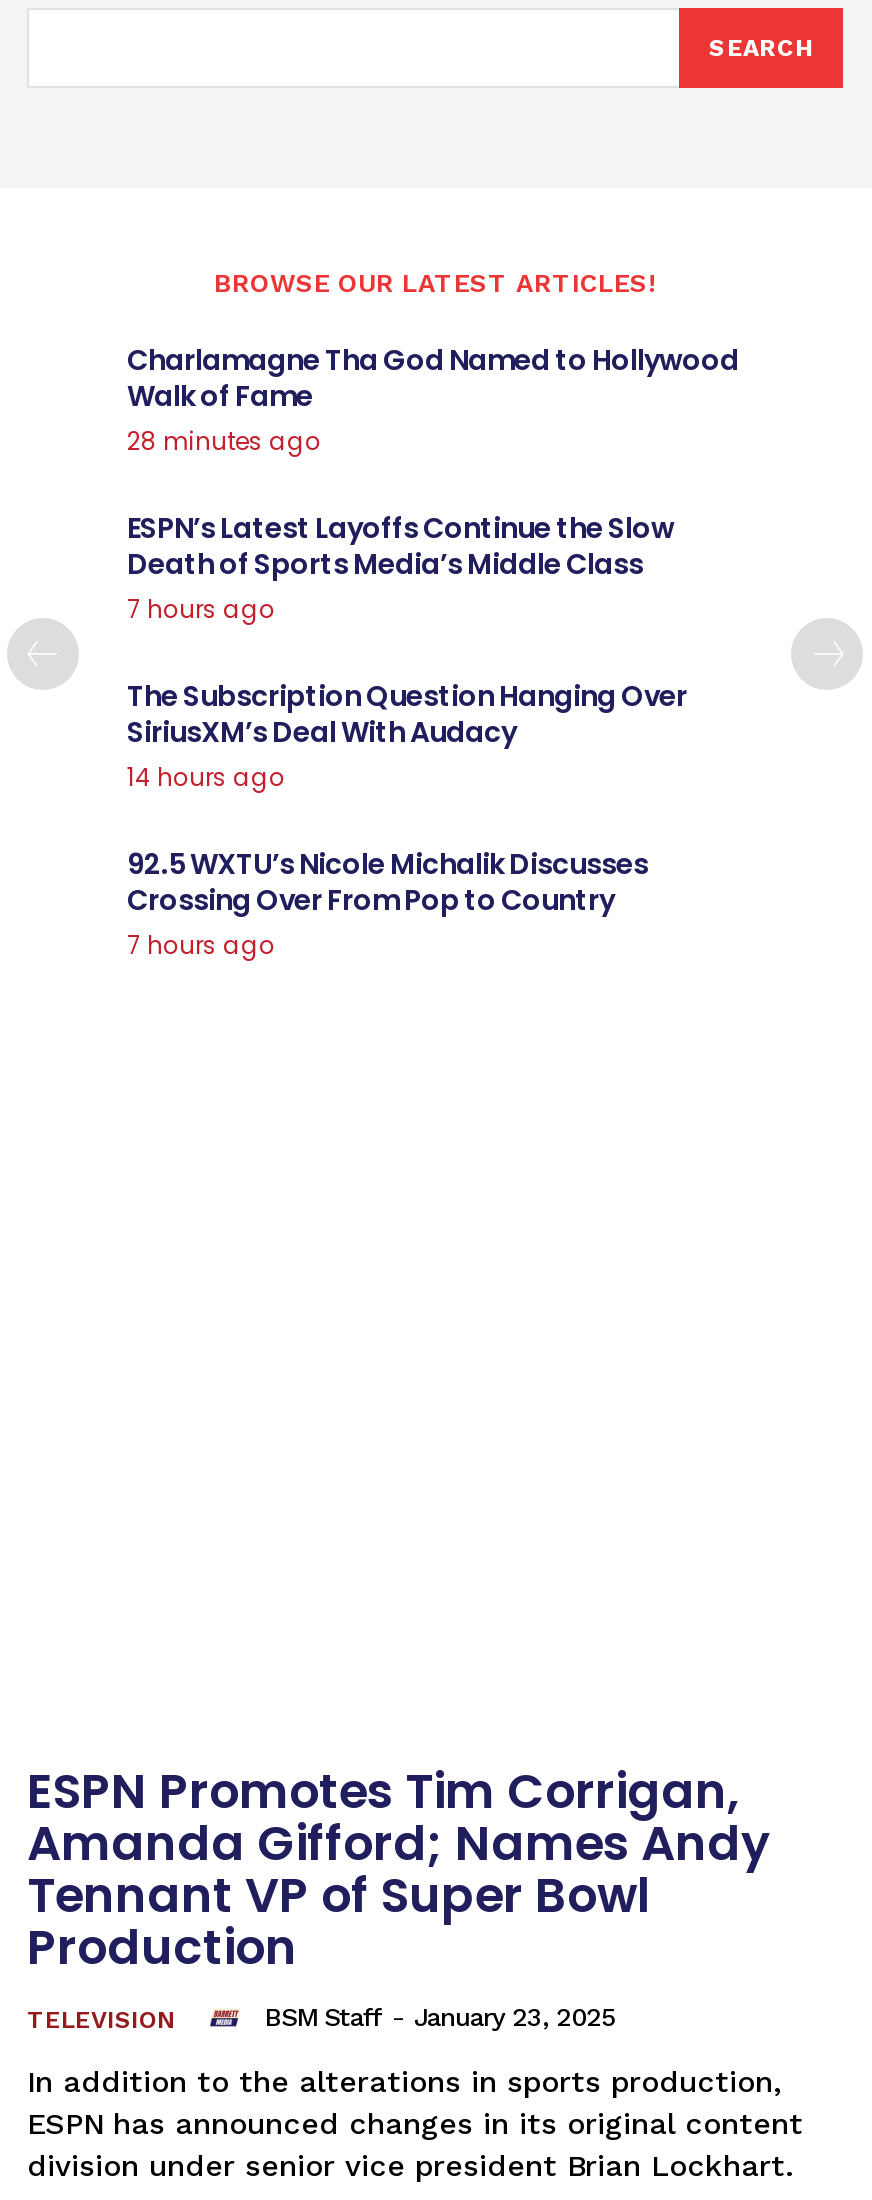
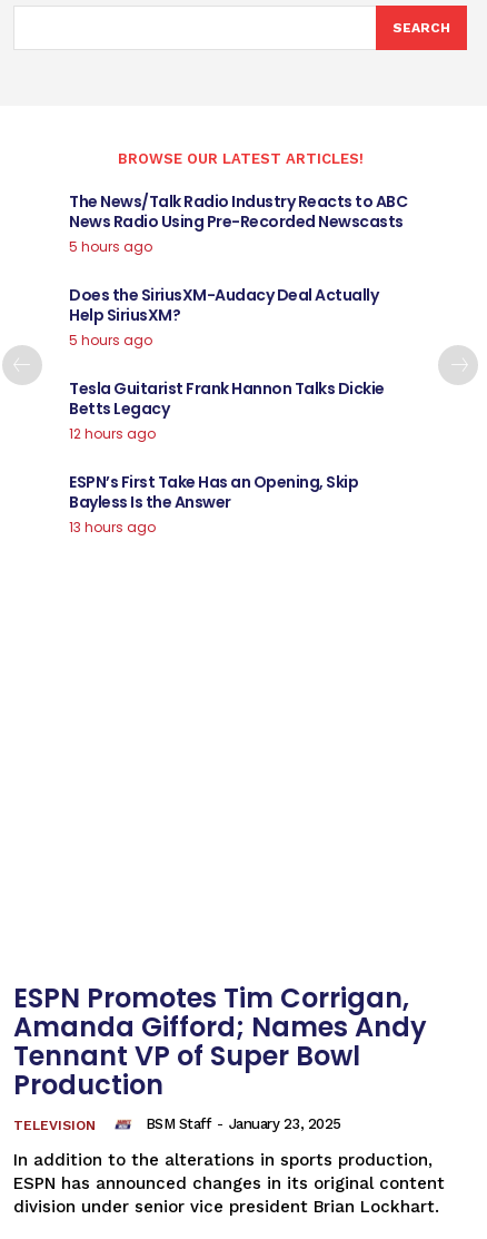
[127,340,739,458] Charlamagne Tha God Named to Hollywood | Walk of Fame | 28 minutes ago -> [69,190,407,256] The News/Talk Radio Industry Reacts to ABC | News Radio Using Pre-Recorded Newscasts | 5 hours ago
[127,508,674,626] ESPN’s Latest Layoffs Continue the Slow | Death of Sports Media’s Middle Class | 7 hours ago -> [69,284,378,350] Does the SiriusXM-Audacy Deal Actually | Help SiriusXM? | 5 hours ago
[127,676,687,794] The Subscription Question Hanging Over | SiriusXM’s Deal With Audacy | 14 hours ago -> [69,377,384,443] Tesla Guitarist Frank Hannon Talks Dickie | Betts Legacy | 12 hours ago
[127,844,648,962] 92.5 WXTU’s Nicole Michalik Discusses | Crossing Over From Pop to Country | 7 hours ago -> [69,471,358,537] ESPN’s First Take Has an Opening, Skip | Bayless Is the Answer | 13 hours ago

